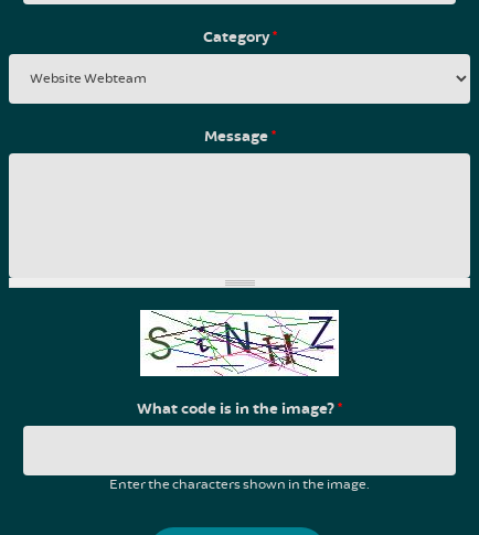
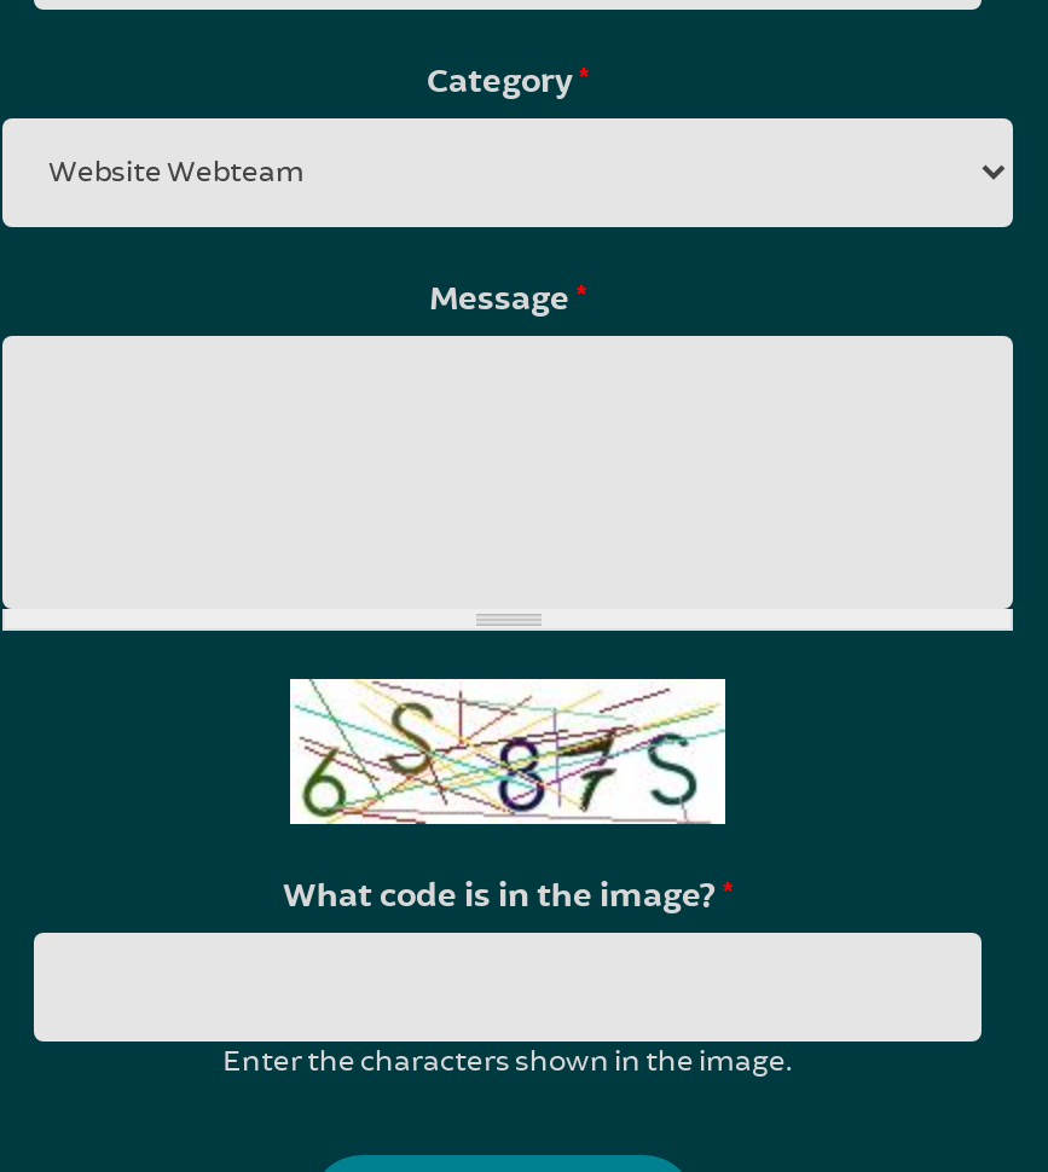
[142,310,338,377] [image] -> [293,679,725,826] [image]

